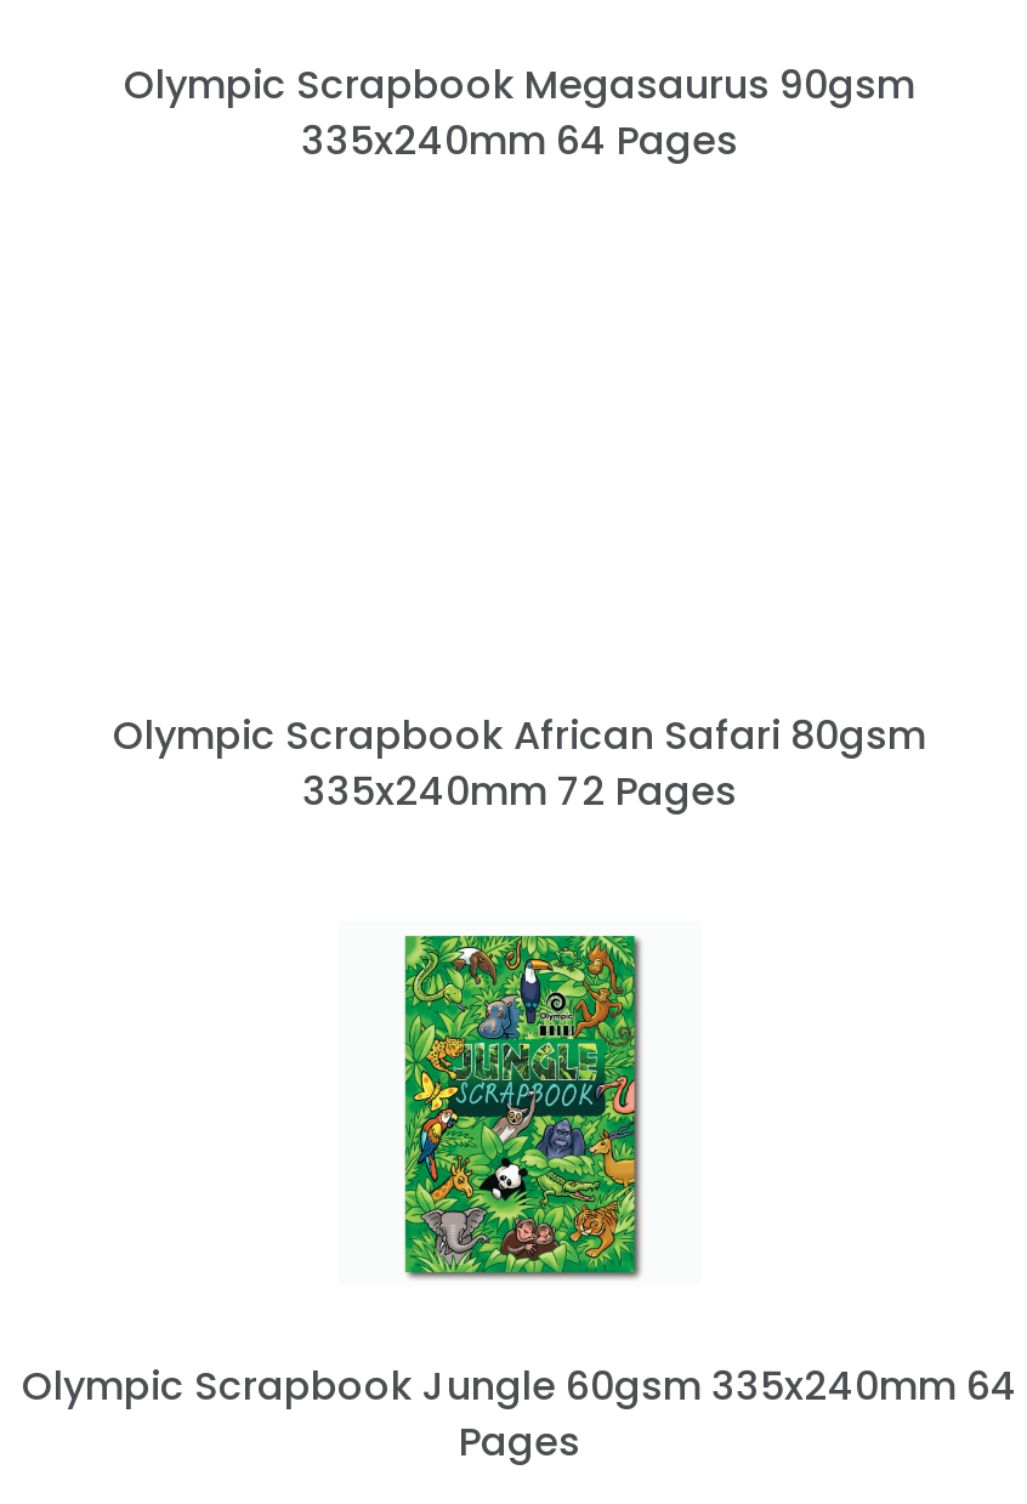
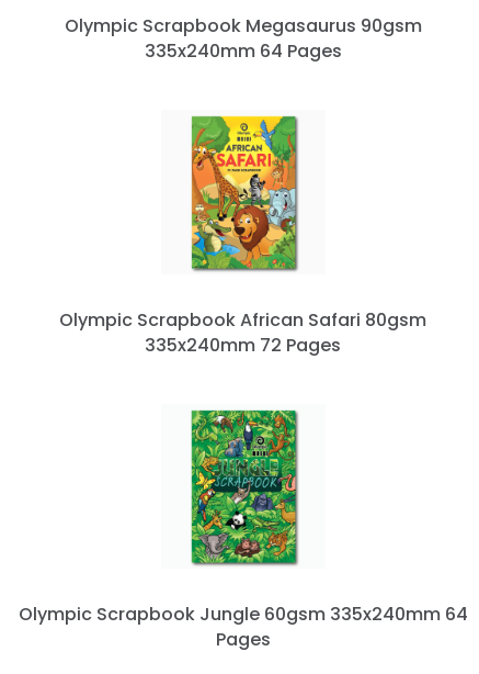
none -> [191,115,299,272] [image]

